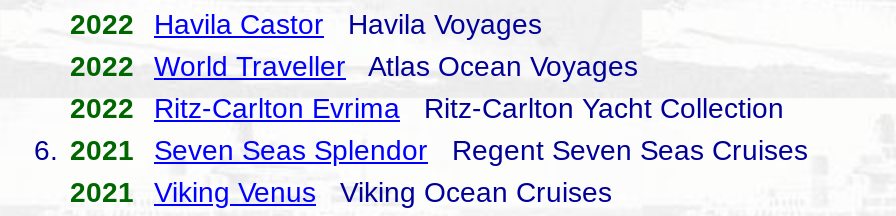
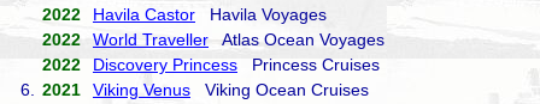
[154,92,784,124] Ritz-Carlton Evrima Ritz-Carlton Yacht Collection -> [93,55,380,74] Discovery Princess Princess Cruises
[70,134,808,208] Seven Seas Splendor Regent Seven Seas Cruises | 2021 -> none

